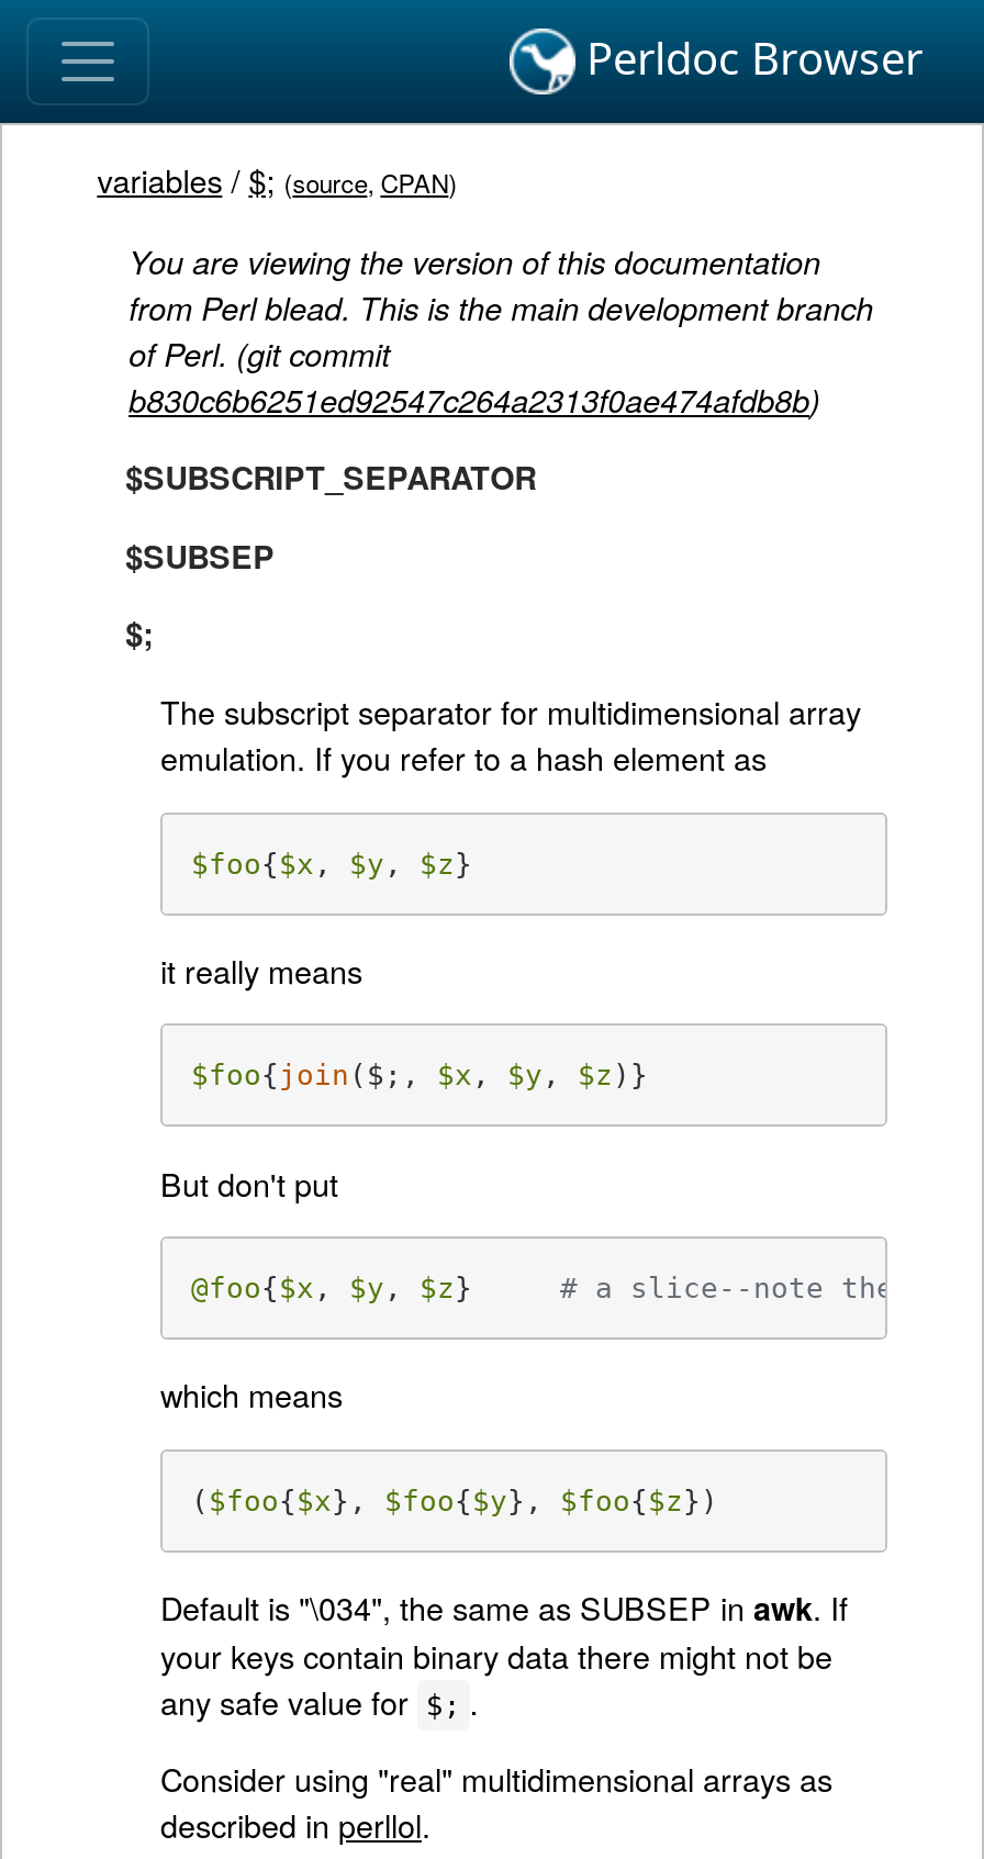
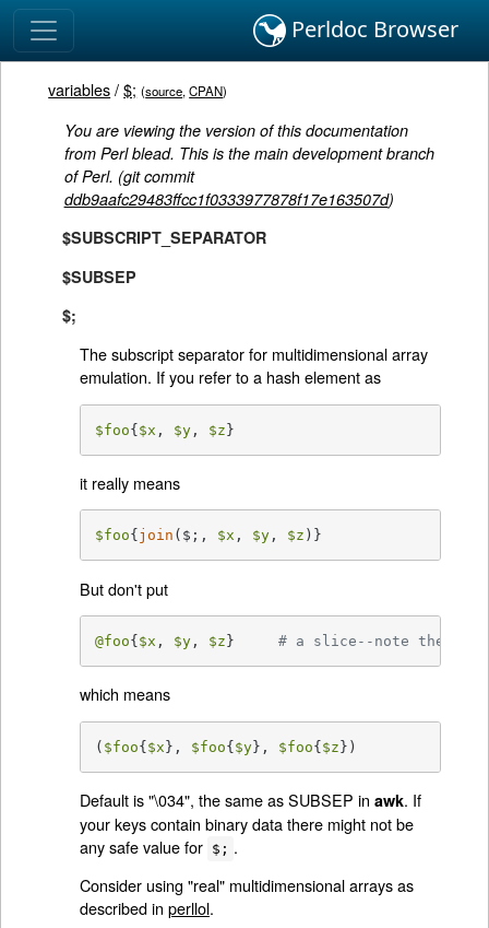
[129,377,821,421] b830c6b6251ed92547c264a2313f0ae474afdb8b) -> [64,188,394,210] ddb9aafc29483ffcc1f0333977878f17e163507d)

